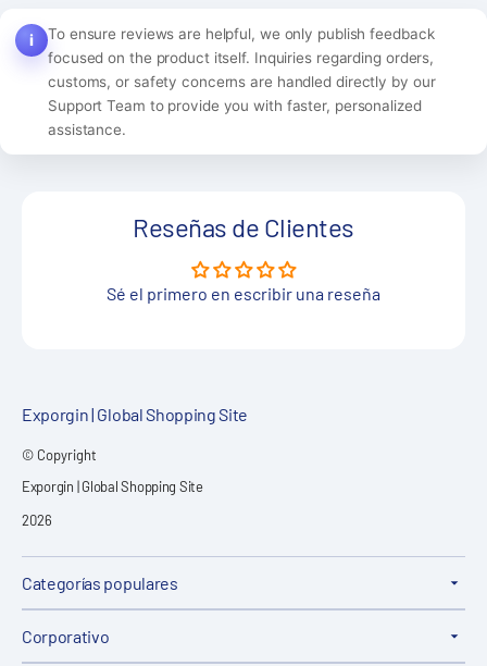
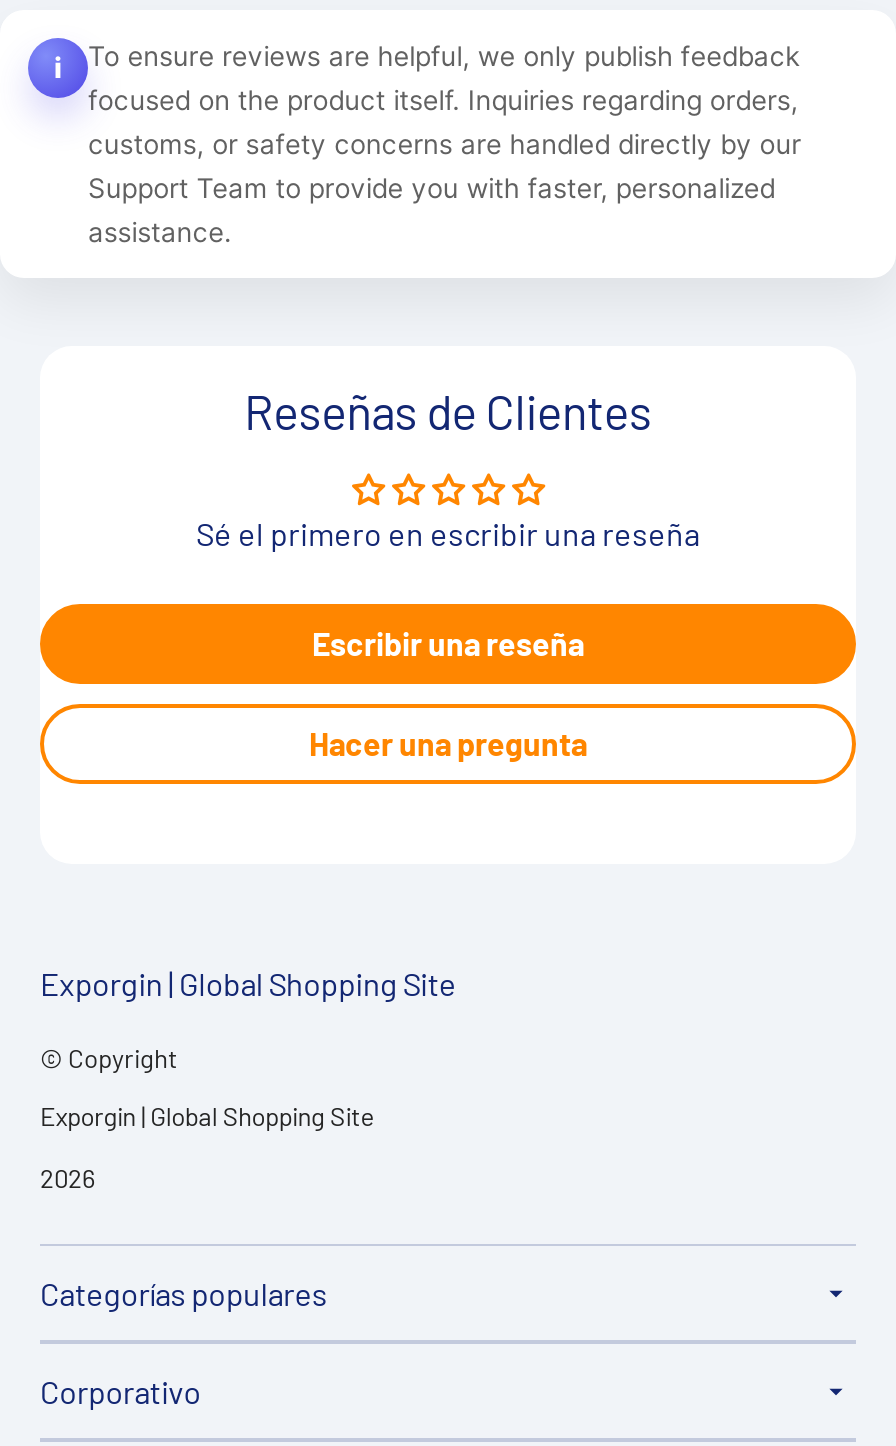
none -> [309,625,587,763] Escribir una reseña | Hacer una pregunta

